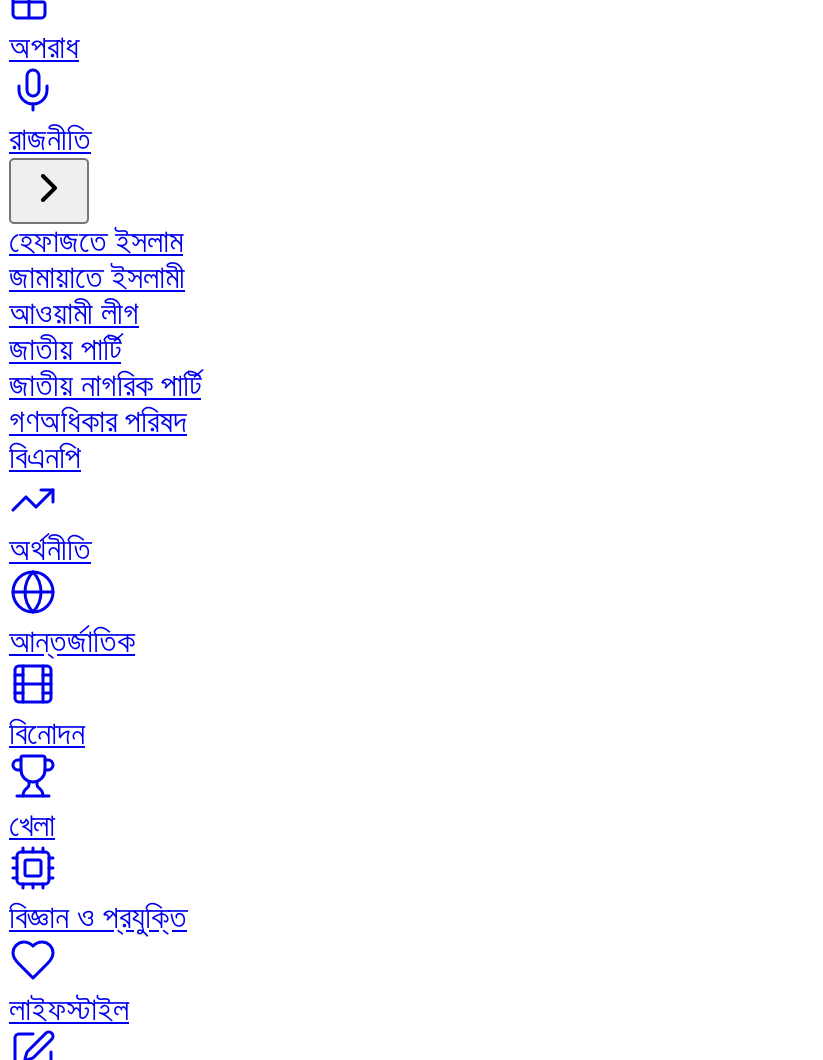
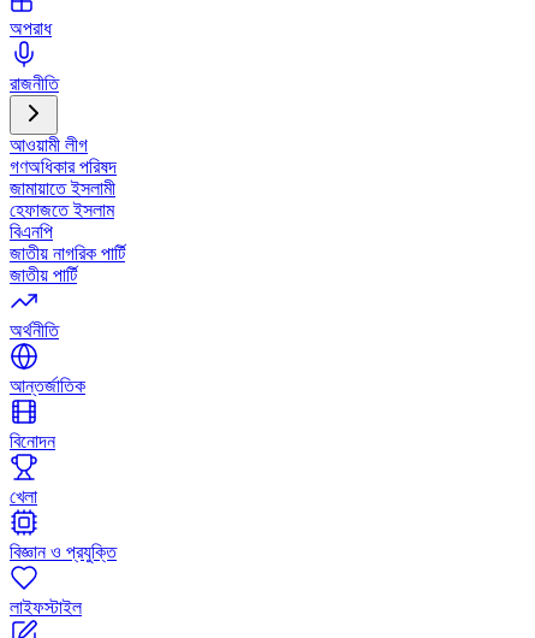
moved [9,224,185,294] -> [10,178,115,220]: জামায়াতে ইসলামী | হেফাজতে ইসলাম
moved [9,296,139,330] -> [10,135,88,155]: আওয়ামী লীগ
moved [9,332,201,402] -> [10,243,125,285]: জাতীয় নাগরিক পার্টি | জাতীয় পার্টি
moved [9,404,187,438] -> [10,156,117,177]: গণঅধিকার পরিষদ
moved [9,440,81,474] -> [10,221,53,242]: বিএনপি

